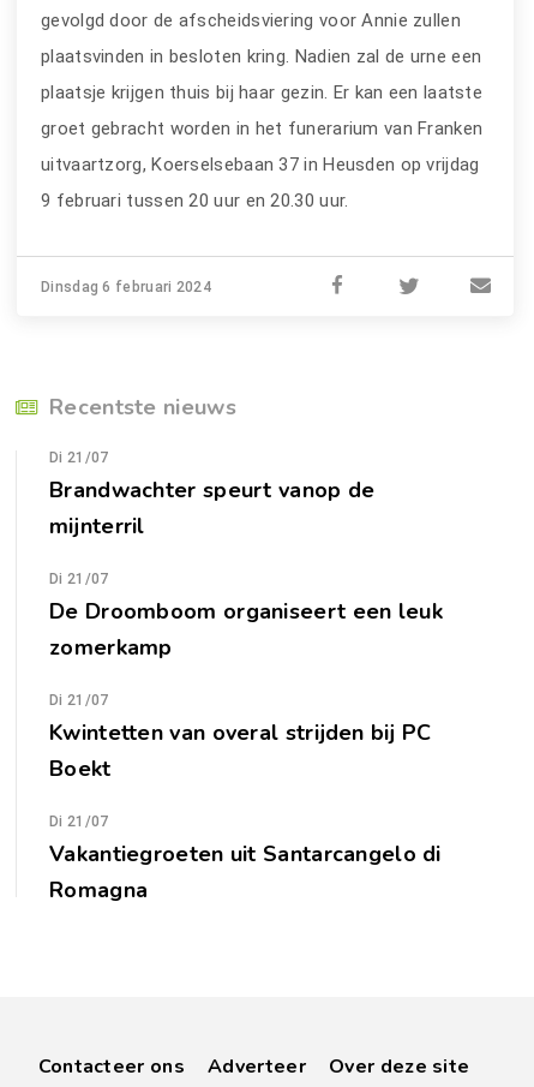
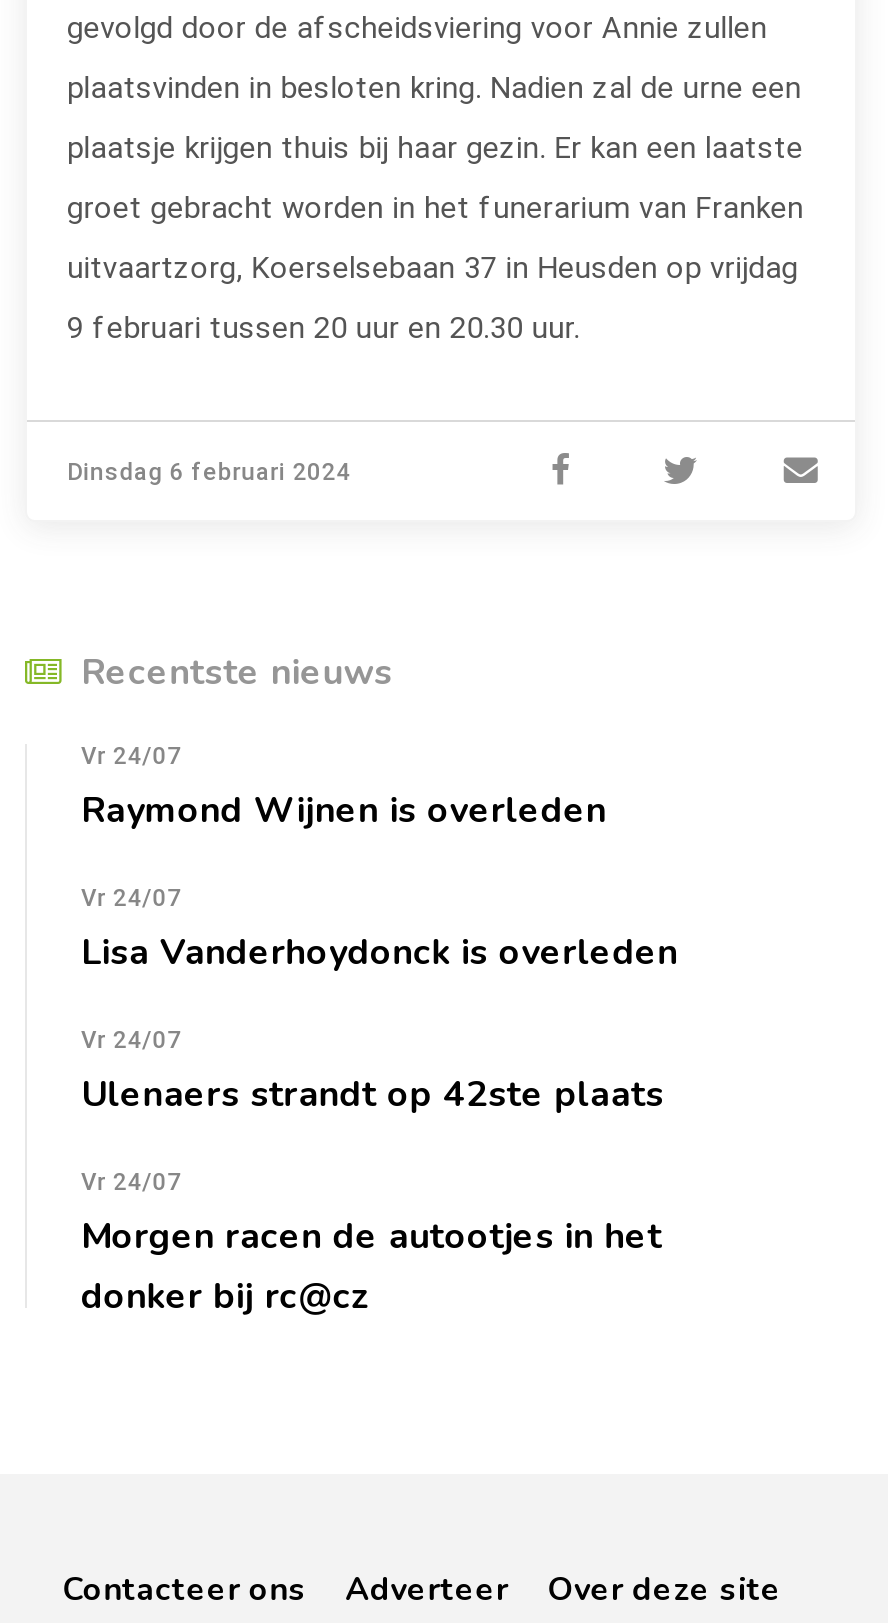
[49,449,375,540] Di 21/07 | Brandwachter speurt vanop de | mijnterril -> [81,742,607,834] Vr 24/07 | Raymond Wijnen is overleden
[49,571,443,662] Di 21/07 | De Droomboom organiseert een leuk | zomerkamp -> [81,884,678,976] Vr 24/07 | Lisa Vanderhoydonck is overleden
[49,692,431,783] Di 21/07 | Kwintetten van overal strijden bij PC | Boekt -> [81,1026,664,1118] Vr 24/07 | Ulenaers strandt op 42ste plaats
[49,813,441,904] Di 21/07 | Vakantiegroeten uit Santarcangelo di | Romagna -> [81,1168,662,1320] Vr 24/07 | Morgen racen de autootjes in het | donker bij rc@cz

